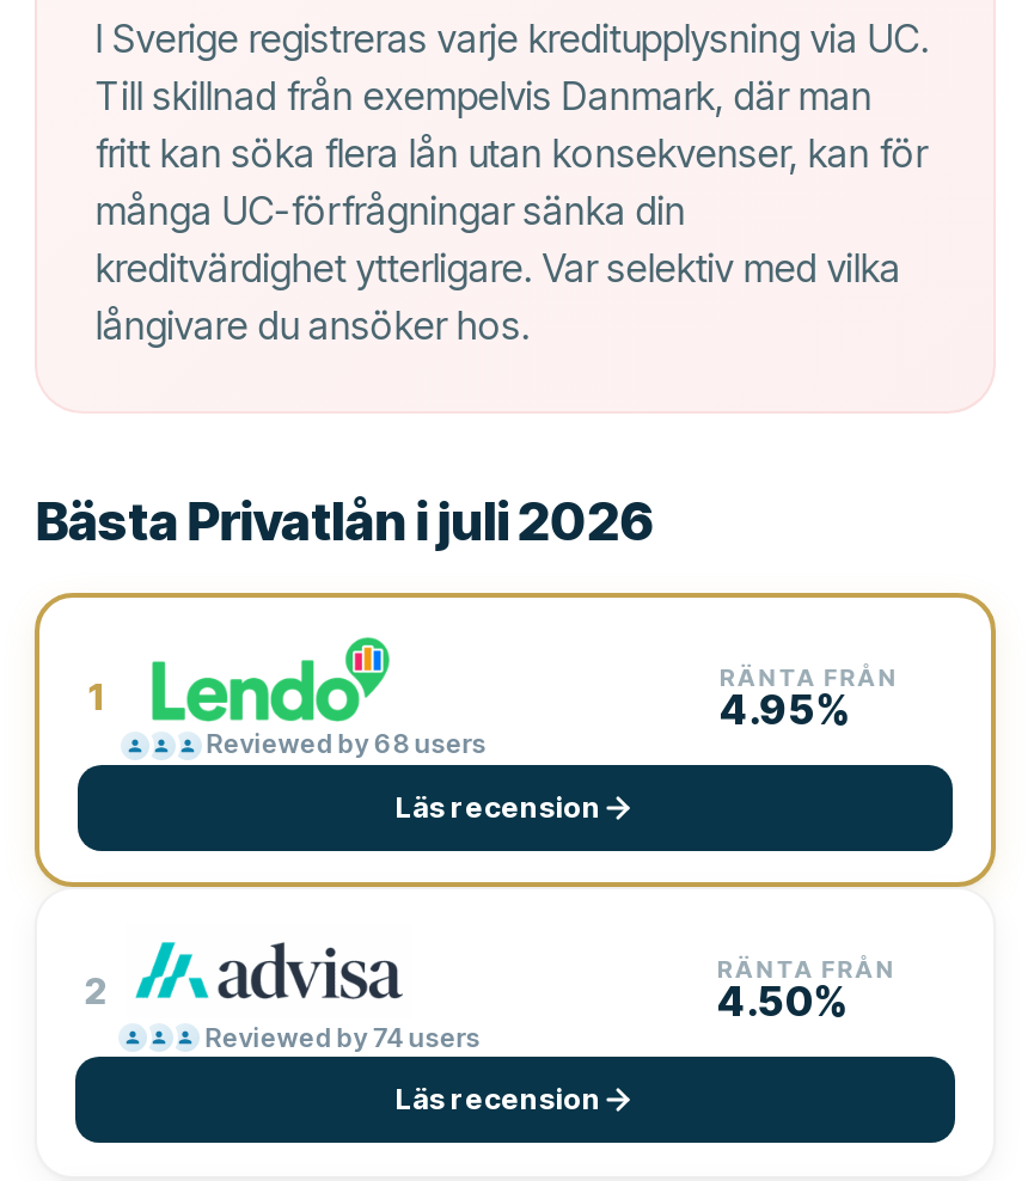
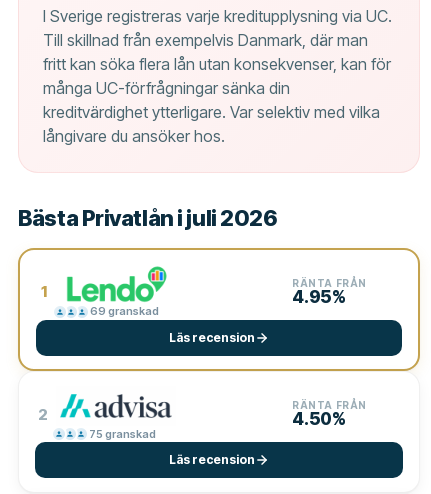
[206,727,486,760] Reviewed by 68 users -> [90,304,159,318] 69 granskad
[205,1020,480,1053] Reviewed by 74 users -> [89,426,156,440] 75 granskad

